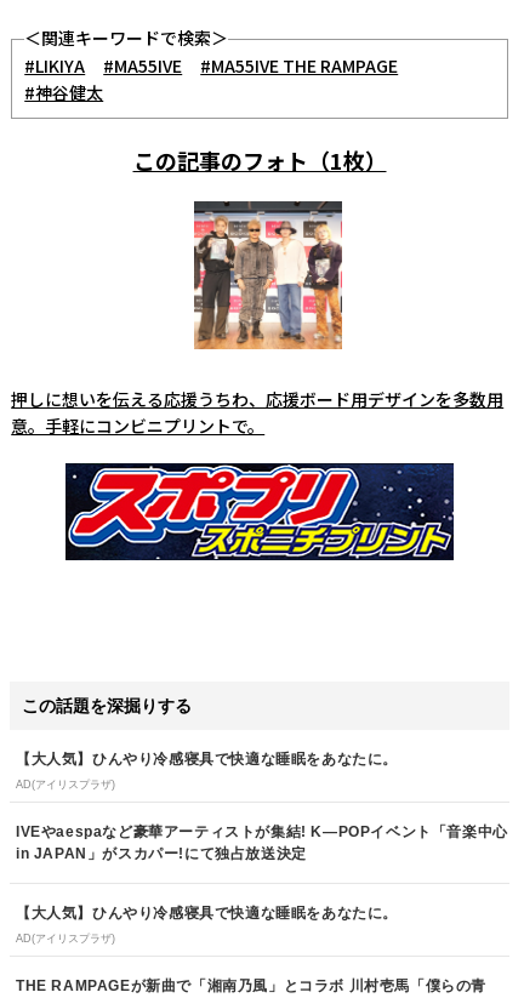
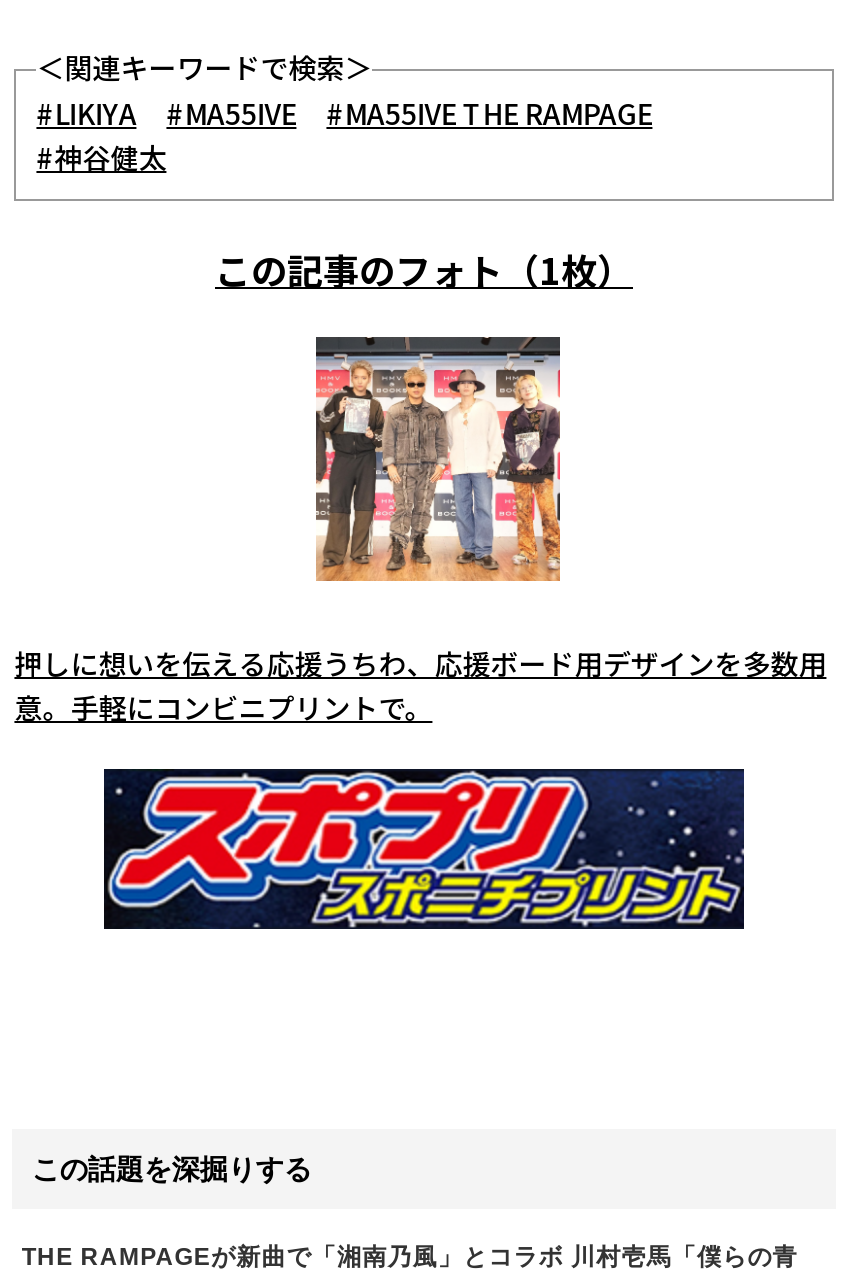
[16,751,508,945] 【大人気】ひんやり冷感寝具で快適な睡眠をあなたに。 | AD(アイリスプラザ) | IVEやaespaなど豪華アーティストが集結! K―POPイベント「音楽中心 | in JAPAN」がスカパー!にて独占放送決定 | 【大人気】ひんやり冷感寝具で快適な睡眠をあなたに。 | AD(アイリスプラザ) -> none

